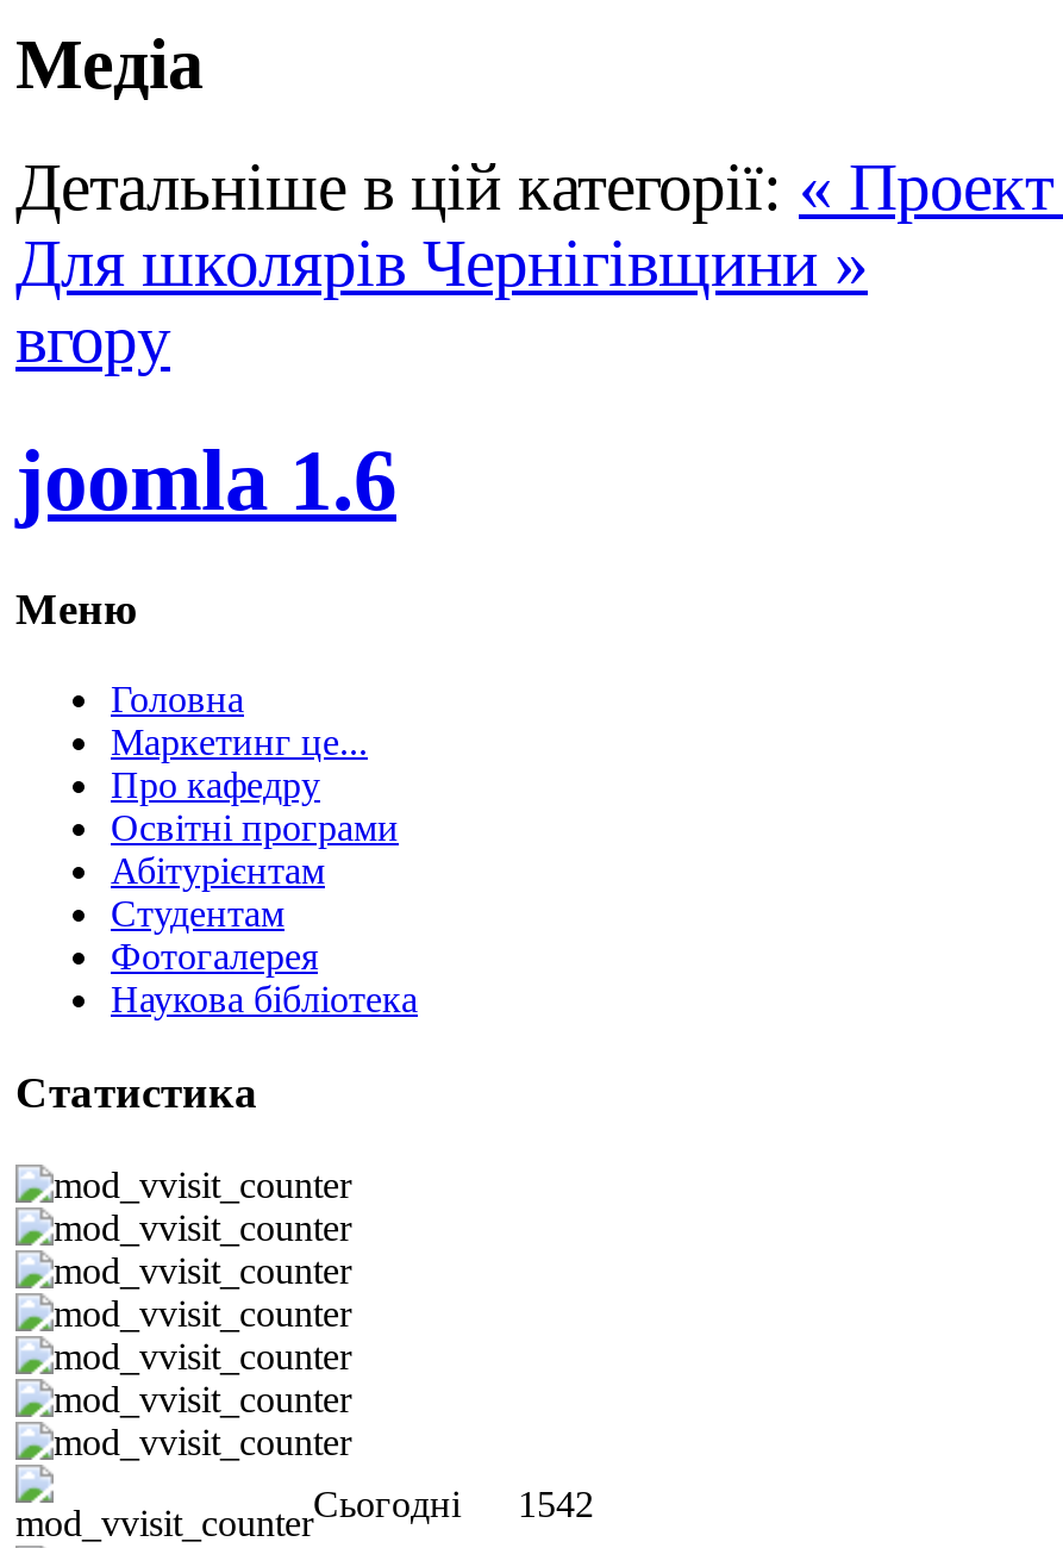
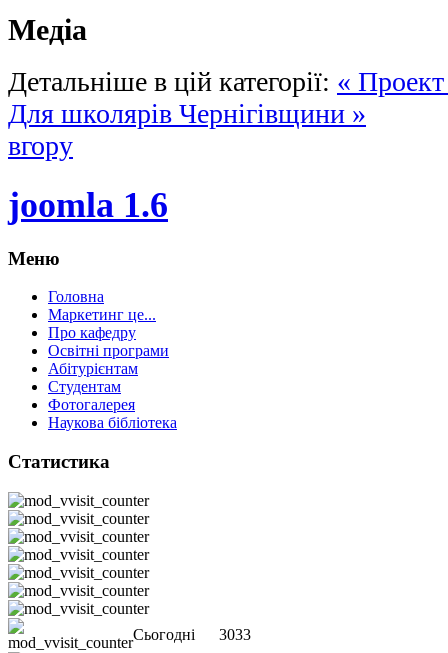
[313,1483,594,1524] Сьогодні 1542 -> [133,626,251,643] Сьогодні 3033

